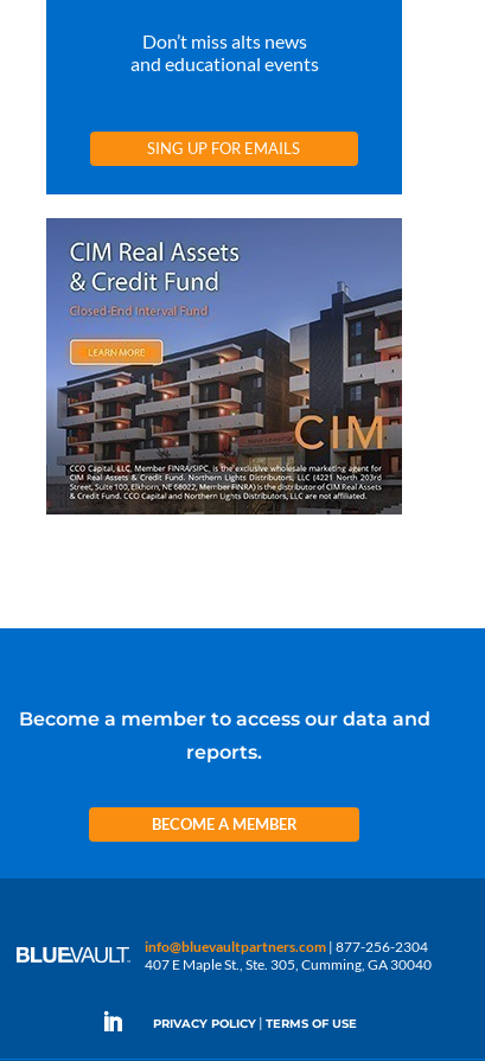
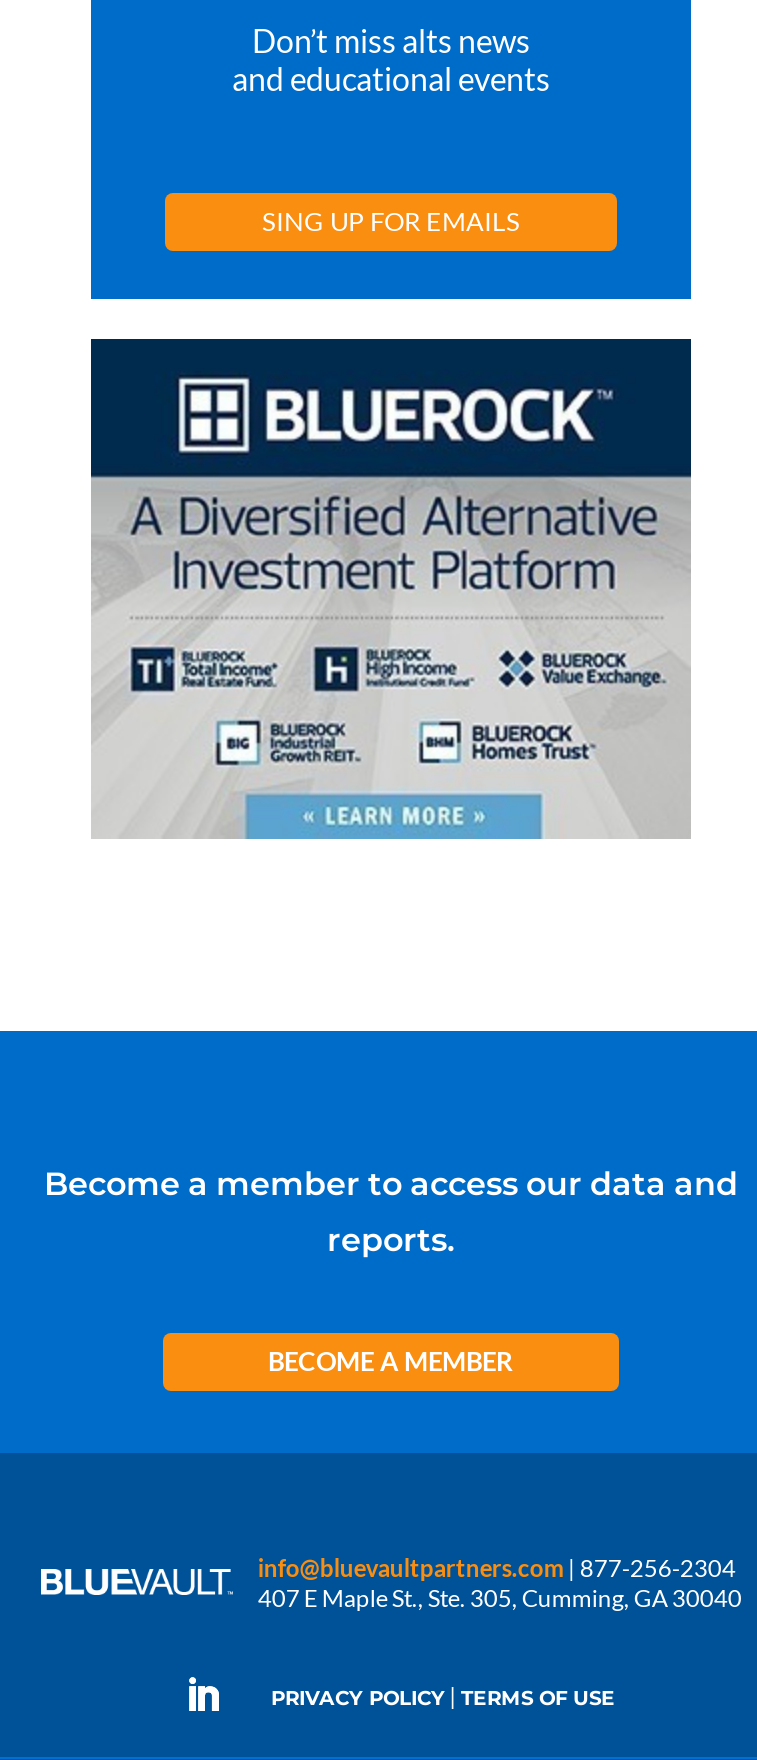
[45,219,403,516] [image] -> [89,340,693,840] [image]

